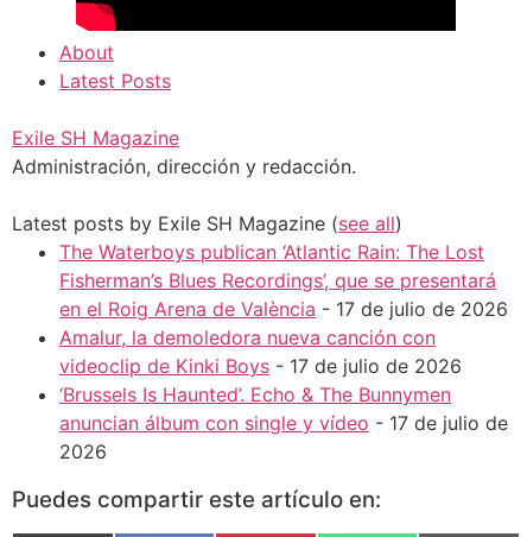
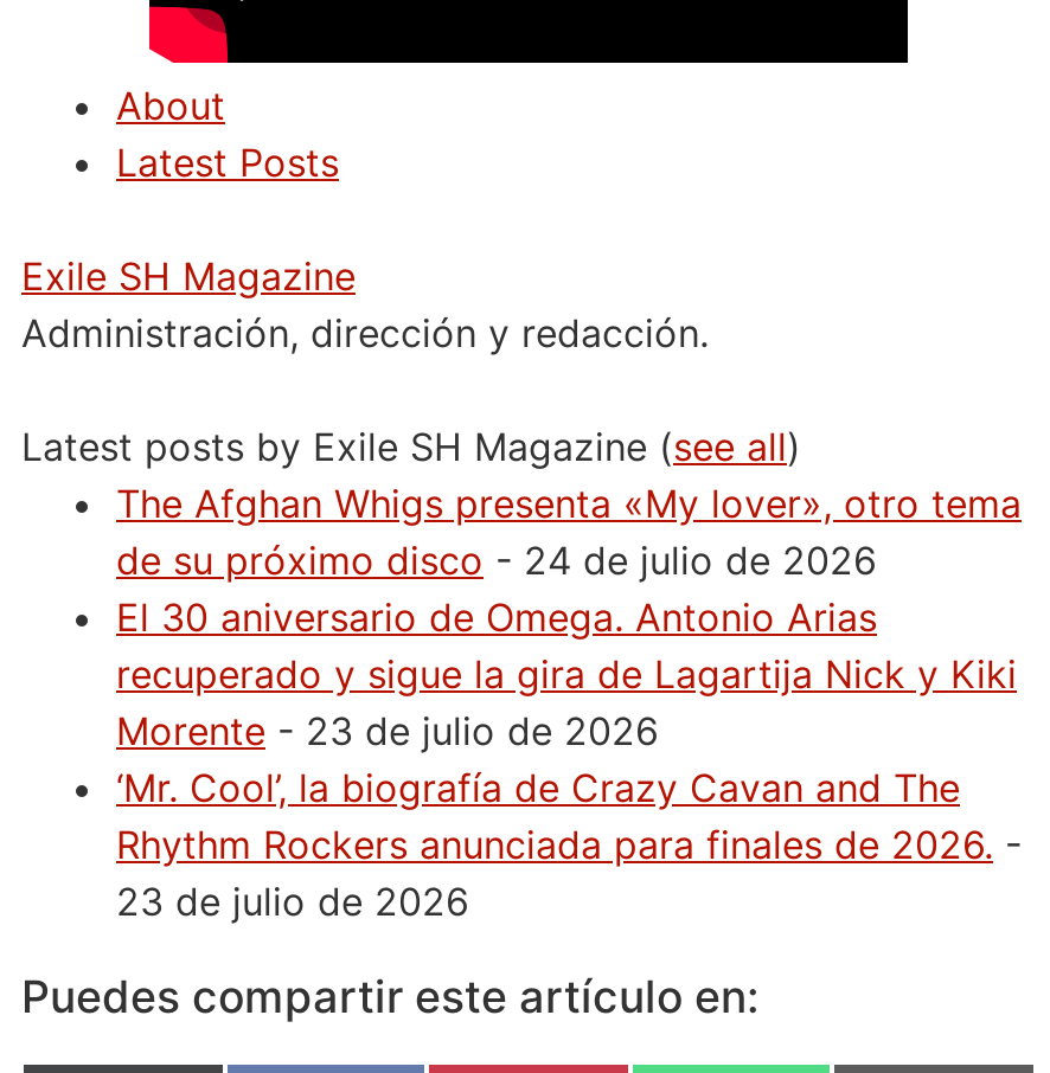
[59,240,508,464] The Waterboys publican ‘Atlantic Rain: The Lost | Fisherman’s Blues Recordings’, que se presentará | en el Roig Arena de València - 17 de julio de 2026 | Amalur, la demoledora nueva canción con | videoclip de Kinki Boys - 17 de julio de 2026 | ‘Brussels Is Haunted’. Echo & The Bunnymen | anuncian álbum con single y vídeo - 17 de julio de | 2026 -> [116,479,1022,924] The Afghan Whigs presenta «My lover», otro tema | de su próximo disco - 24 de julio de 2026 | El 30 aniversario de Omega. Antonio Arias | recuperado y sigue la gira de Lagartija Nick y Kiki | Morente - 23 de julio de 2026 | ‘Mr. Cool’, la biografía de Crazy Cavan and The | Rhythm Rockers anunciada para finales de 2026. - | 23 de julio de 2026

